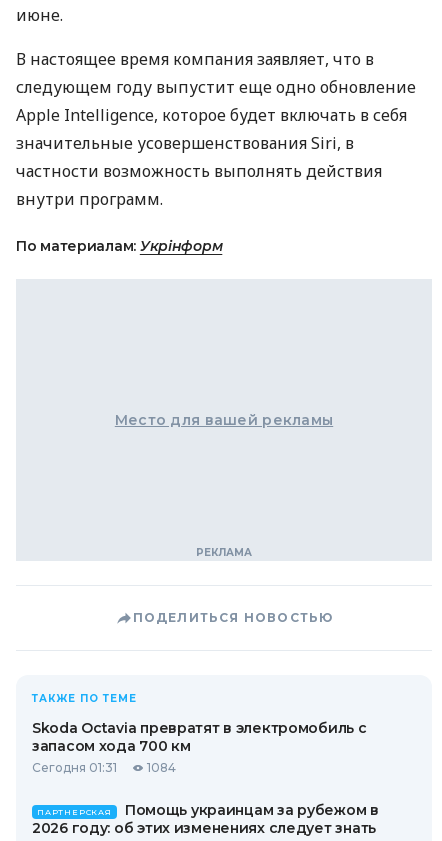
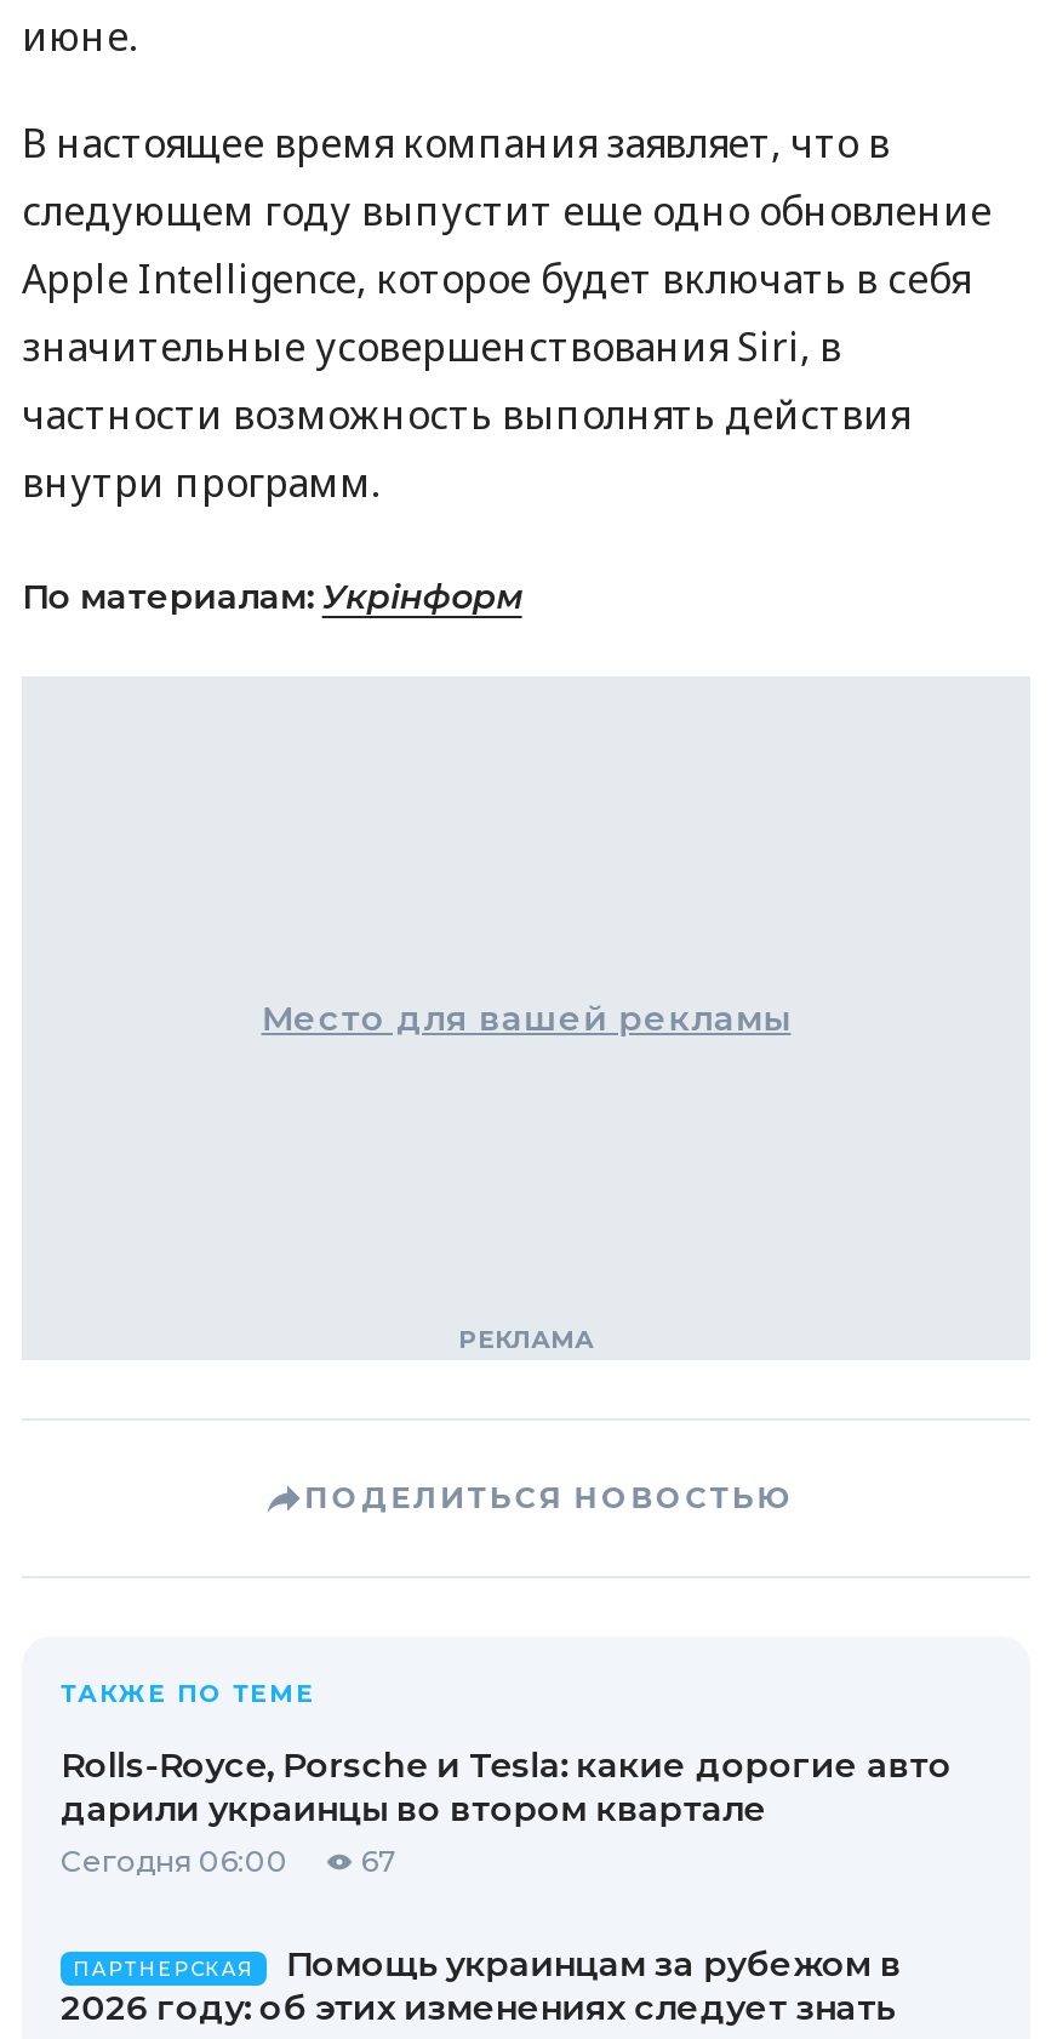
[32,719,366,775] Skoda Octavia превратят в электромобиль с | запасом хода 700 км | Сегодня 01:31 | 1084 -> [61,1744,952,1880] Rolls-Royce, Porsche и Tesla: какие дорогие авто | дарили украинцы во втором квартале | Сегодня 06:00 | 67

